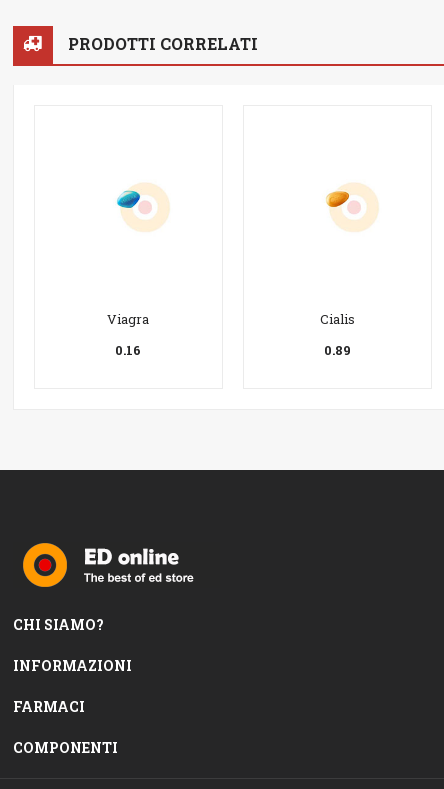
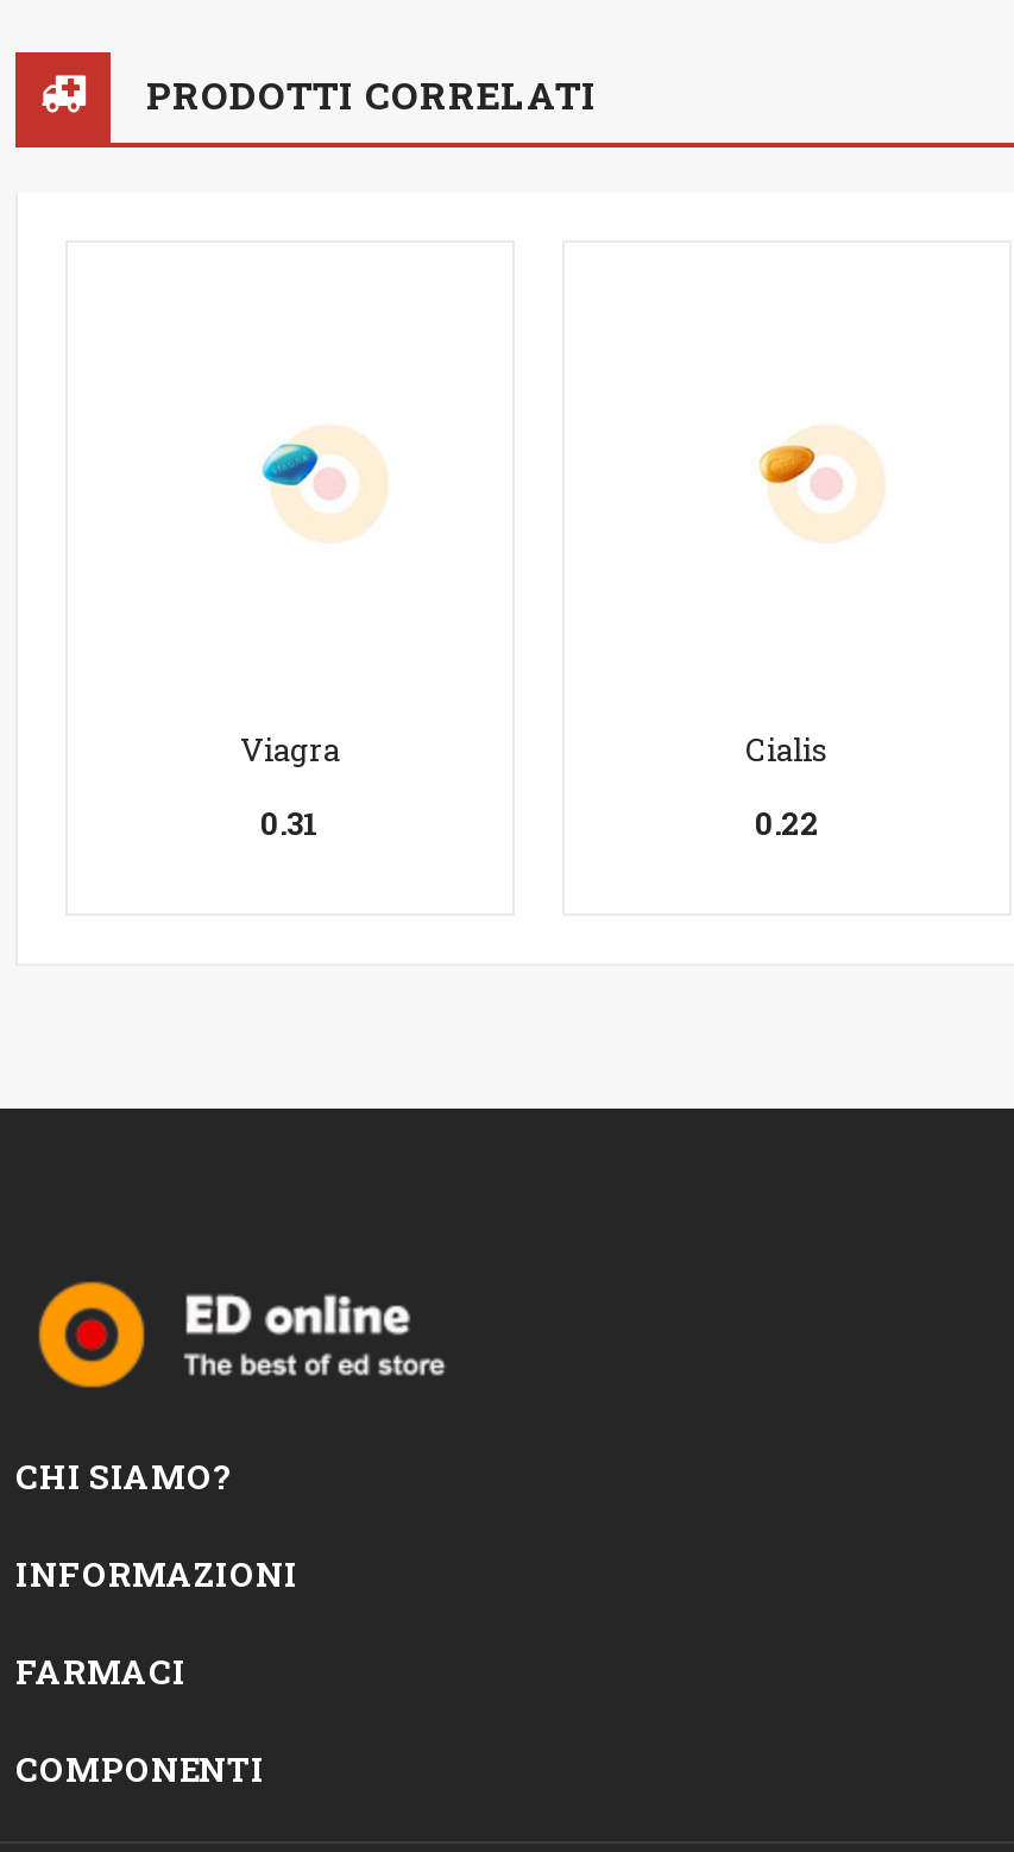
[115,341,141,359] 0.16 -> [260,802,320,845] 0.31
[324,341,351,359] 0.89 -> [755,802,819,845] 0.22

